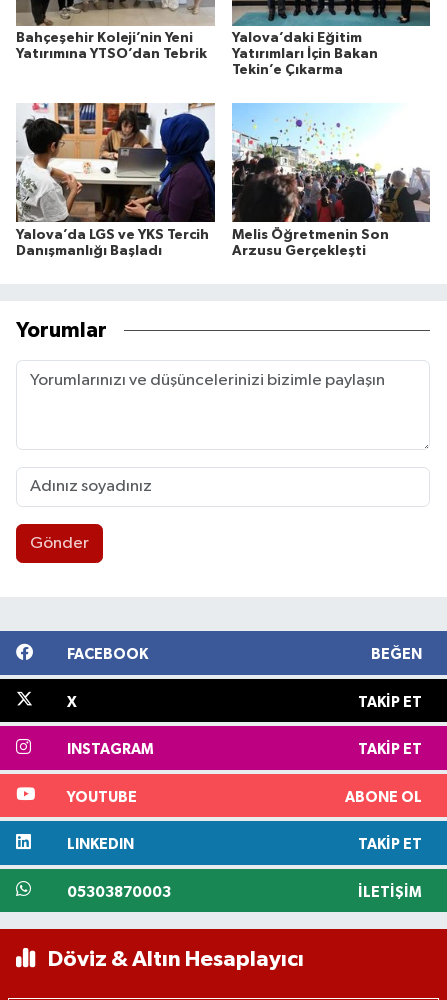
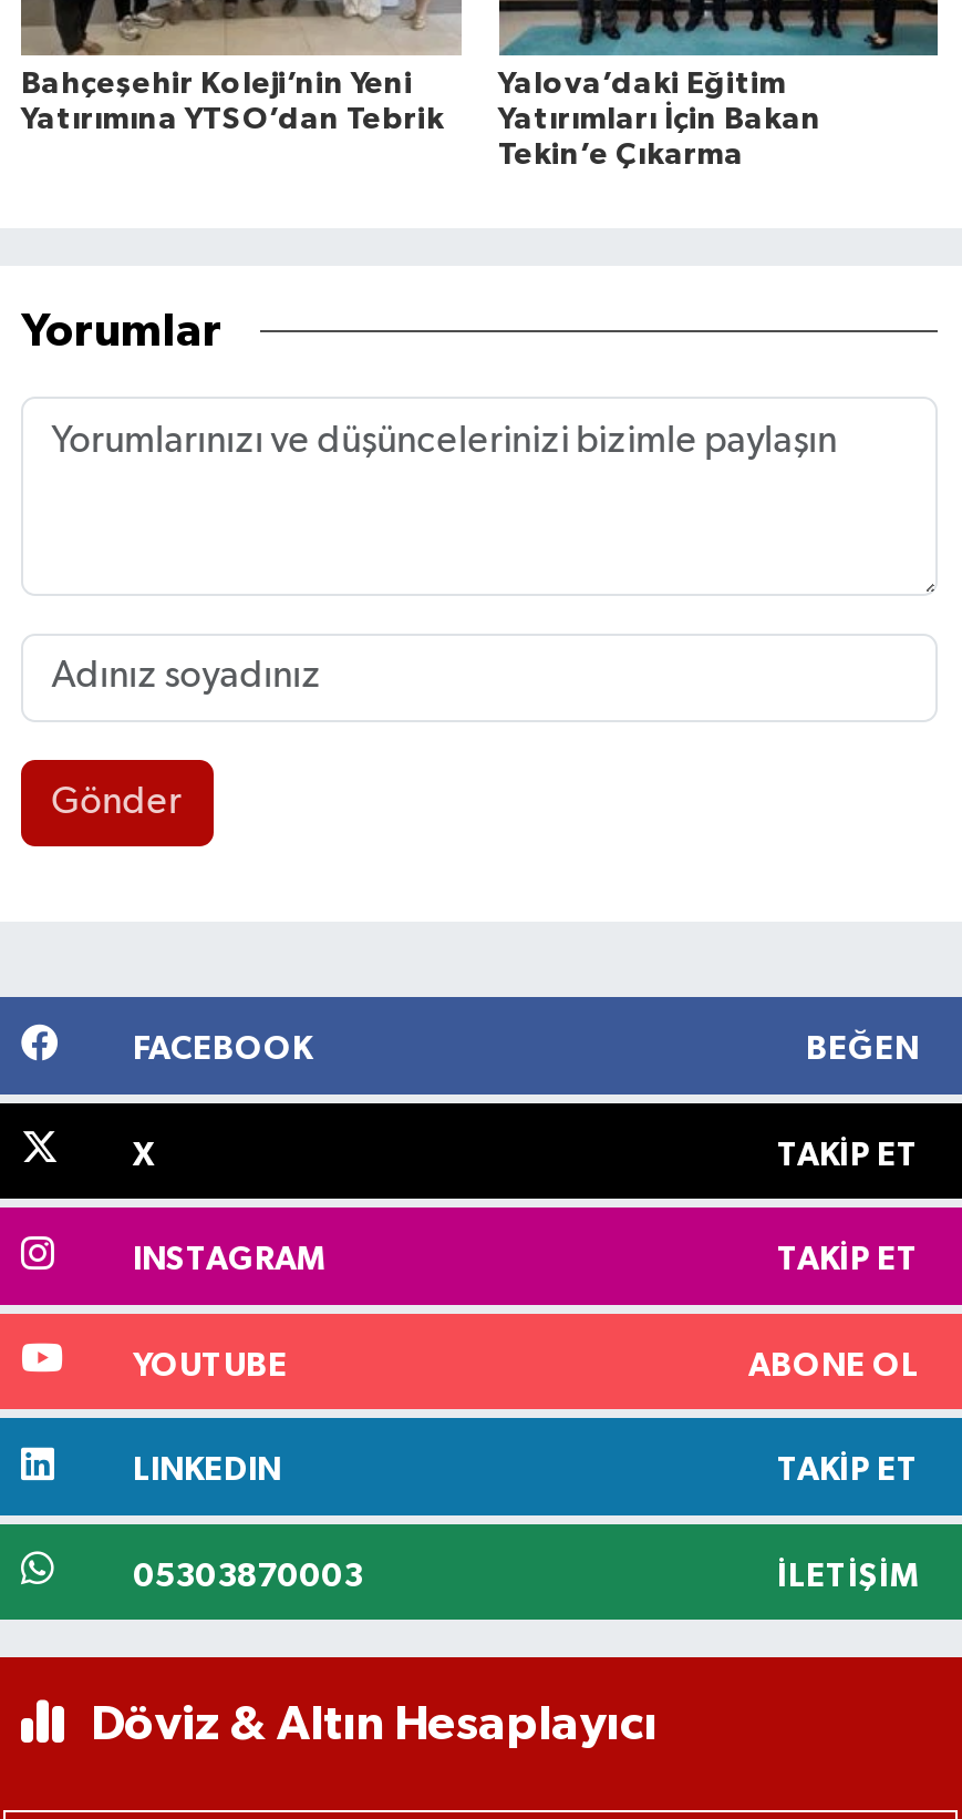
[15,102,216,258] [image] | Yalova’da LGS ve YKS Tercih | Danışmanlığı Başladı -> none
[231,103,431,258] [image] | Melis Öğretmenin Son | Arzusu Gerçekleşti -> none

